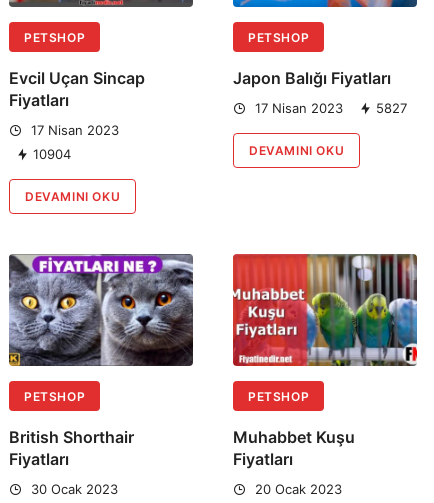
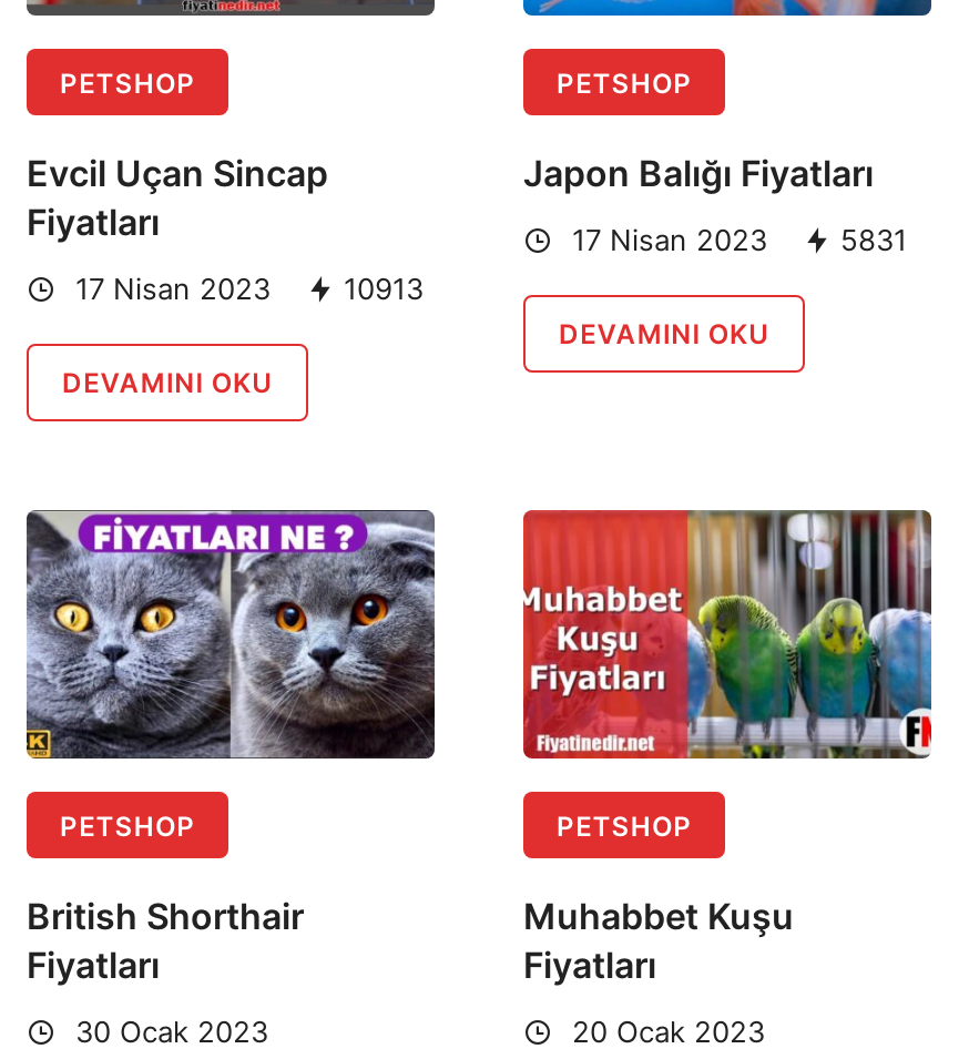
[251,100,407,116] 17 Nisan 2023 5827 -> [563,222,907,257] 17 Nisan 2023 5831
[29,146,71,162] 10904 -> [335,271,424,306] 10913

